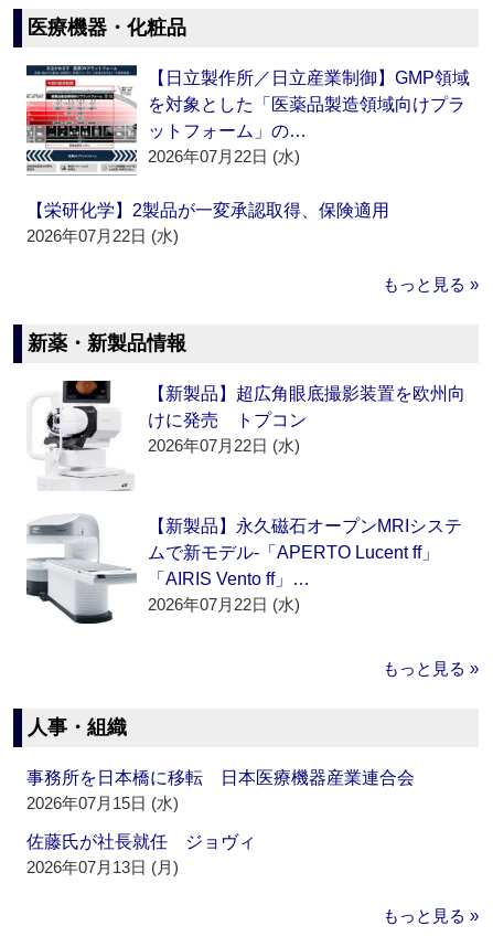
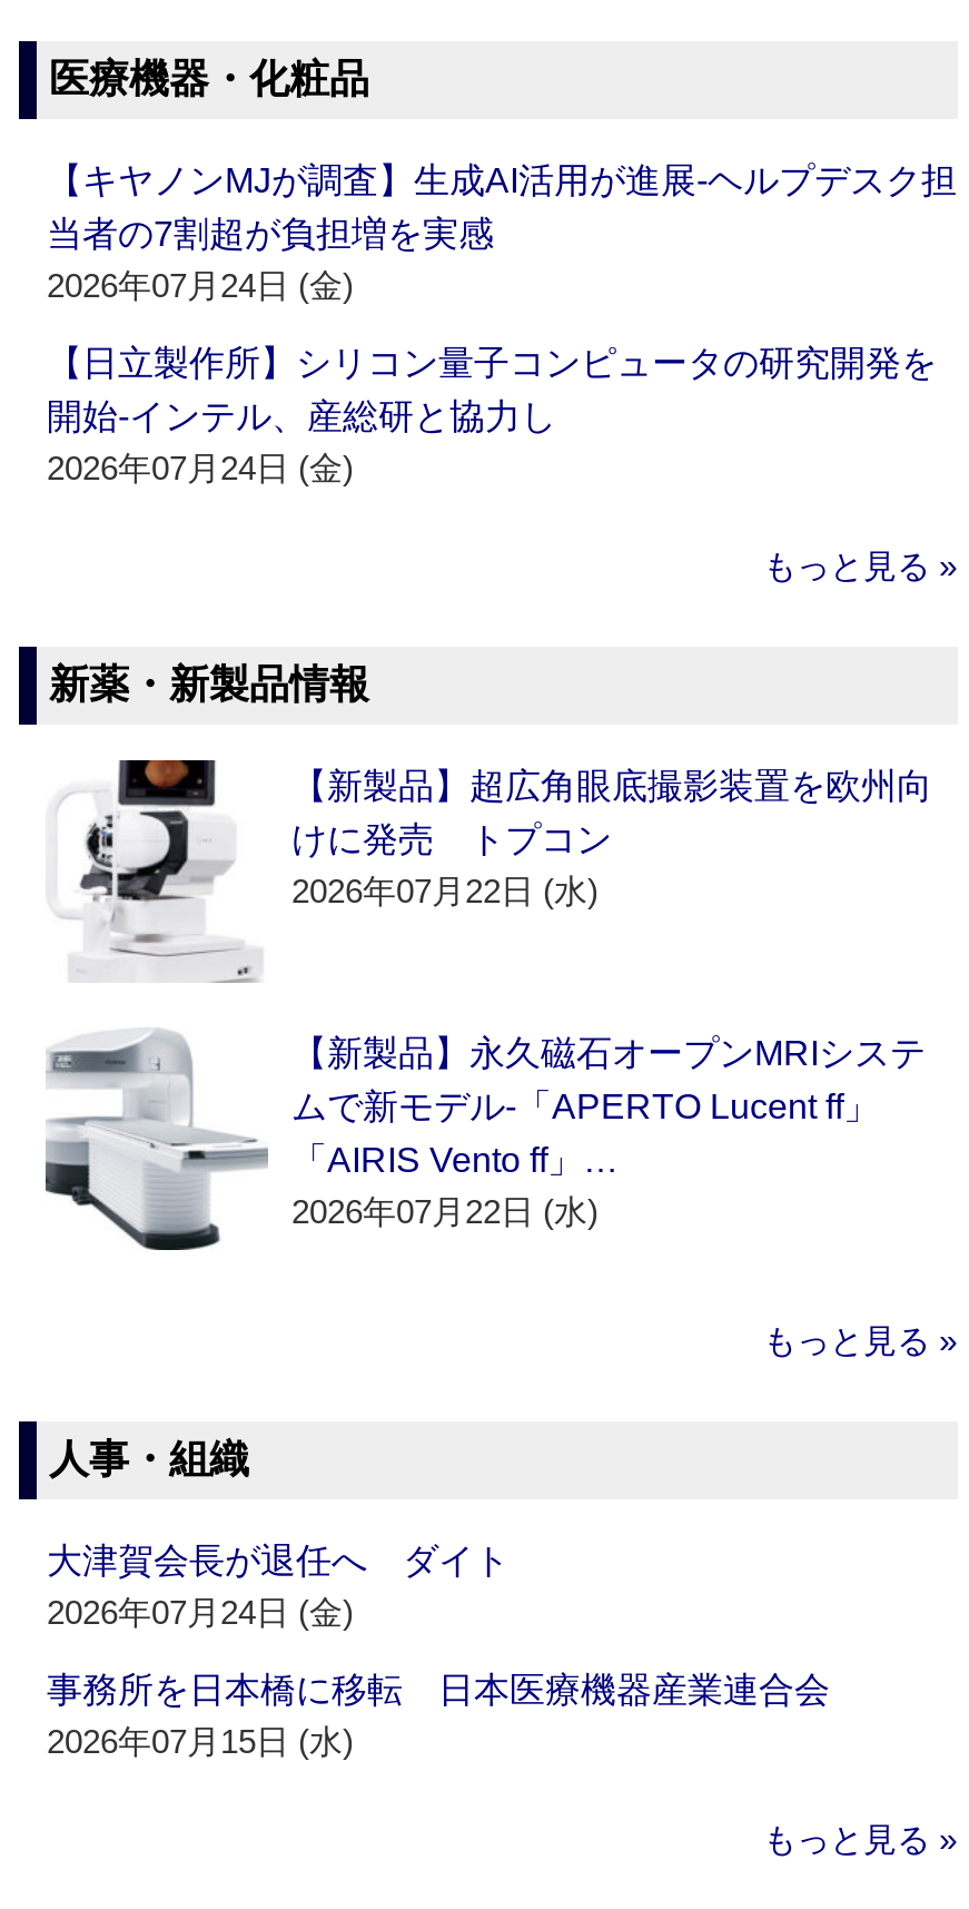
[148,69,470,166] 【日立製作所／日立産業制御】GMP領域 | を対象とした「医薬品製造領域向けプラ | ットフォーム」の… | 2026年07月22日 (水) -> [47,162,957,305] 【キヤノンMJが調査】生成AI活用が進展‐ヘルプデスク担 | 当者の7割超が負担増を実感 | 2026年07月24日 (金)
[27,201,390,245] 【栄研化学】2製品が一変承認取得、保険適用 | 2026年07月22日 (水) -> [47,345,937,487] 【日立製作所】シリコン量子コンピュータの研究開発を | 開始‐インテル、産総研と協力し | 2026年07月24日 (金)
none -> [47,1543,509,1632] 大津賀会長が退任へ ダイト | 2026年07月24日 (金)
moved [27,769,415,813] -> [47,1672,830,1761]: 事務所を日本橋に移転 日本医療機器産業連合会 | 2026年07月15日 (水)
[27,833,256,877] 佐藤氏が社長就任 ジョヴィ | 2026年07月13日 (月) -> none

